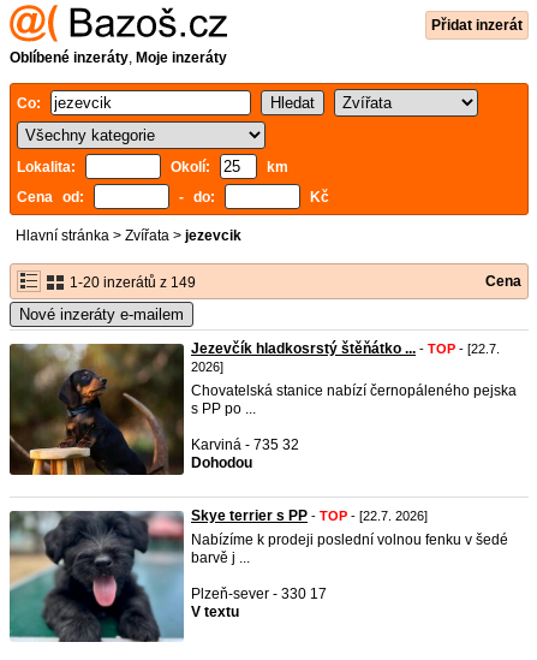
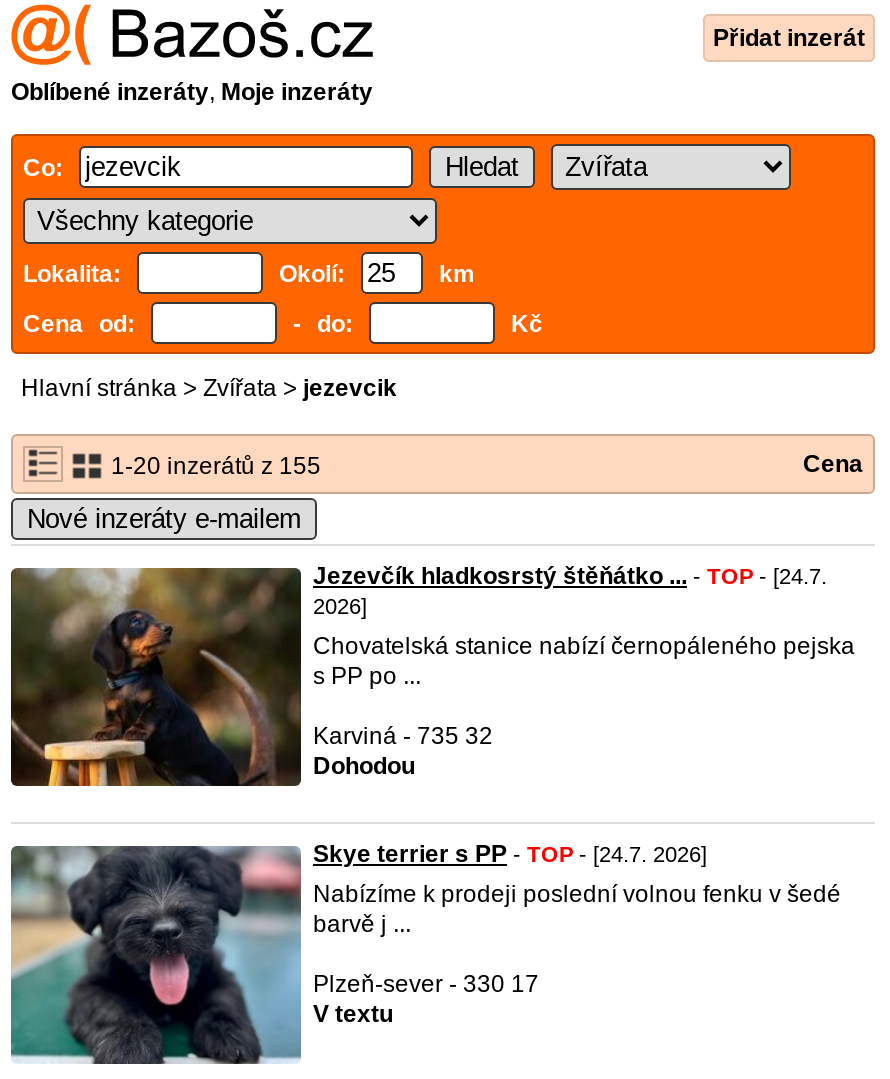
[66,274,196,291] 1-20 inzerátů z 149 -> [105,452,321,480] 1-20 inzerátů z 155
[191,340,500,357] Jezevčík hladkosrstý štěňátko ... - TOP - [22.7. -> [313,562,827,590] Jezevčík hladkosrstý štěňátko ... - TOP - [24.7.
[191,507,428,524] Skye terrier s PP - TOP - [22.7. 2026] -> [313,840,707,868] Skye terrier s PP - TOP - [24.7. 2026]

